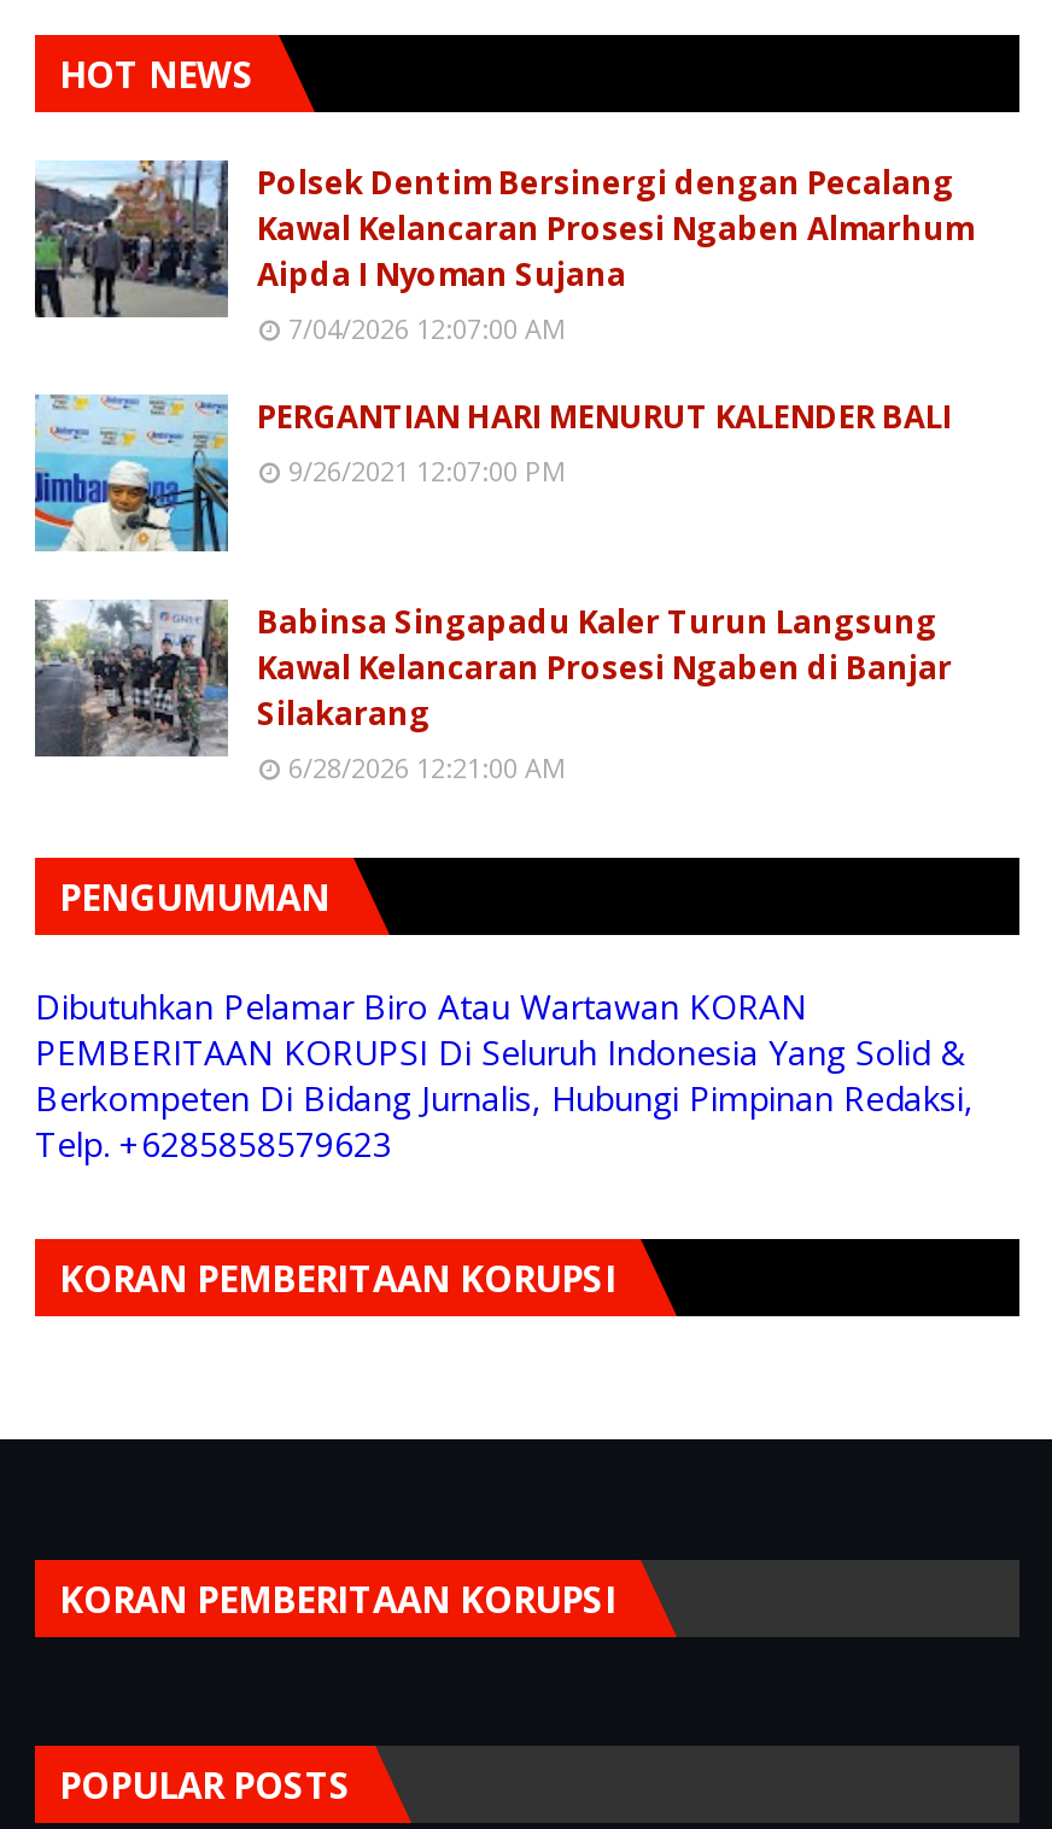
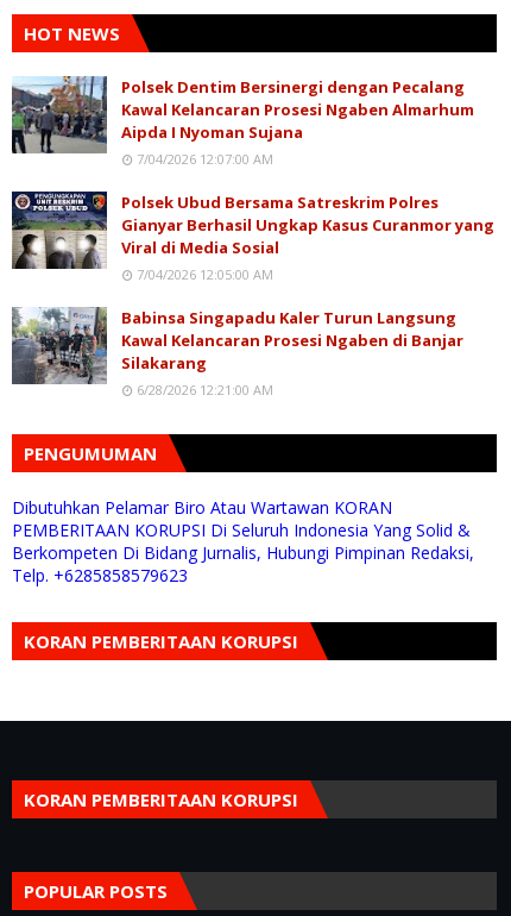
[33,394,952,551] [image] | PERGANTIAN HARI MENURUT KALENDER BALI | 9/26/2021 12:07:00 PM -> [11,190,494,283] [image] | Polsek Ubud Bersama Satreskrim Polres | Gianyar Berhasil Ungkap Kasus Curanmor yang | Viral di Media Sosial | 7/04/2026 12:05:00 AM

